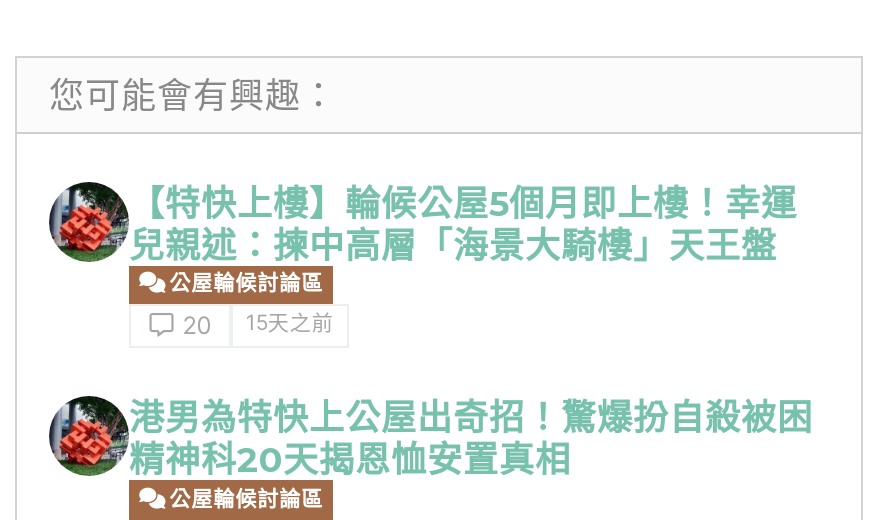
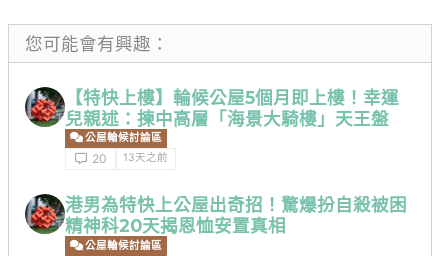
[183,310,334,341] 20 15天之前 -> [92,151,168,166] 20 13天之前

